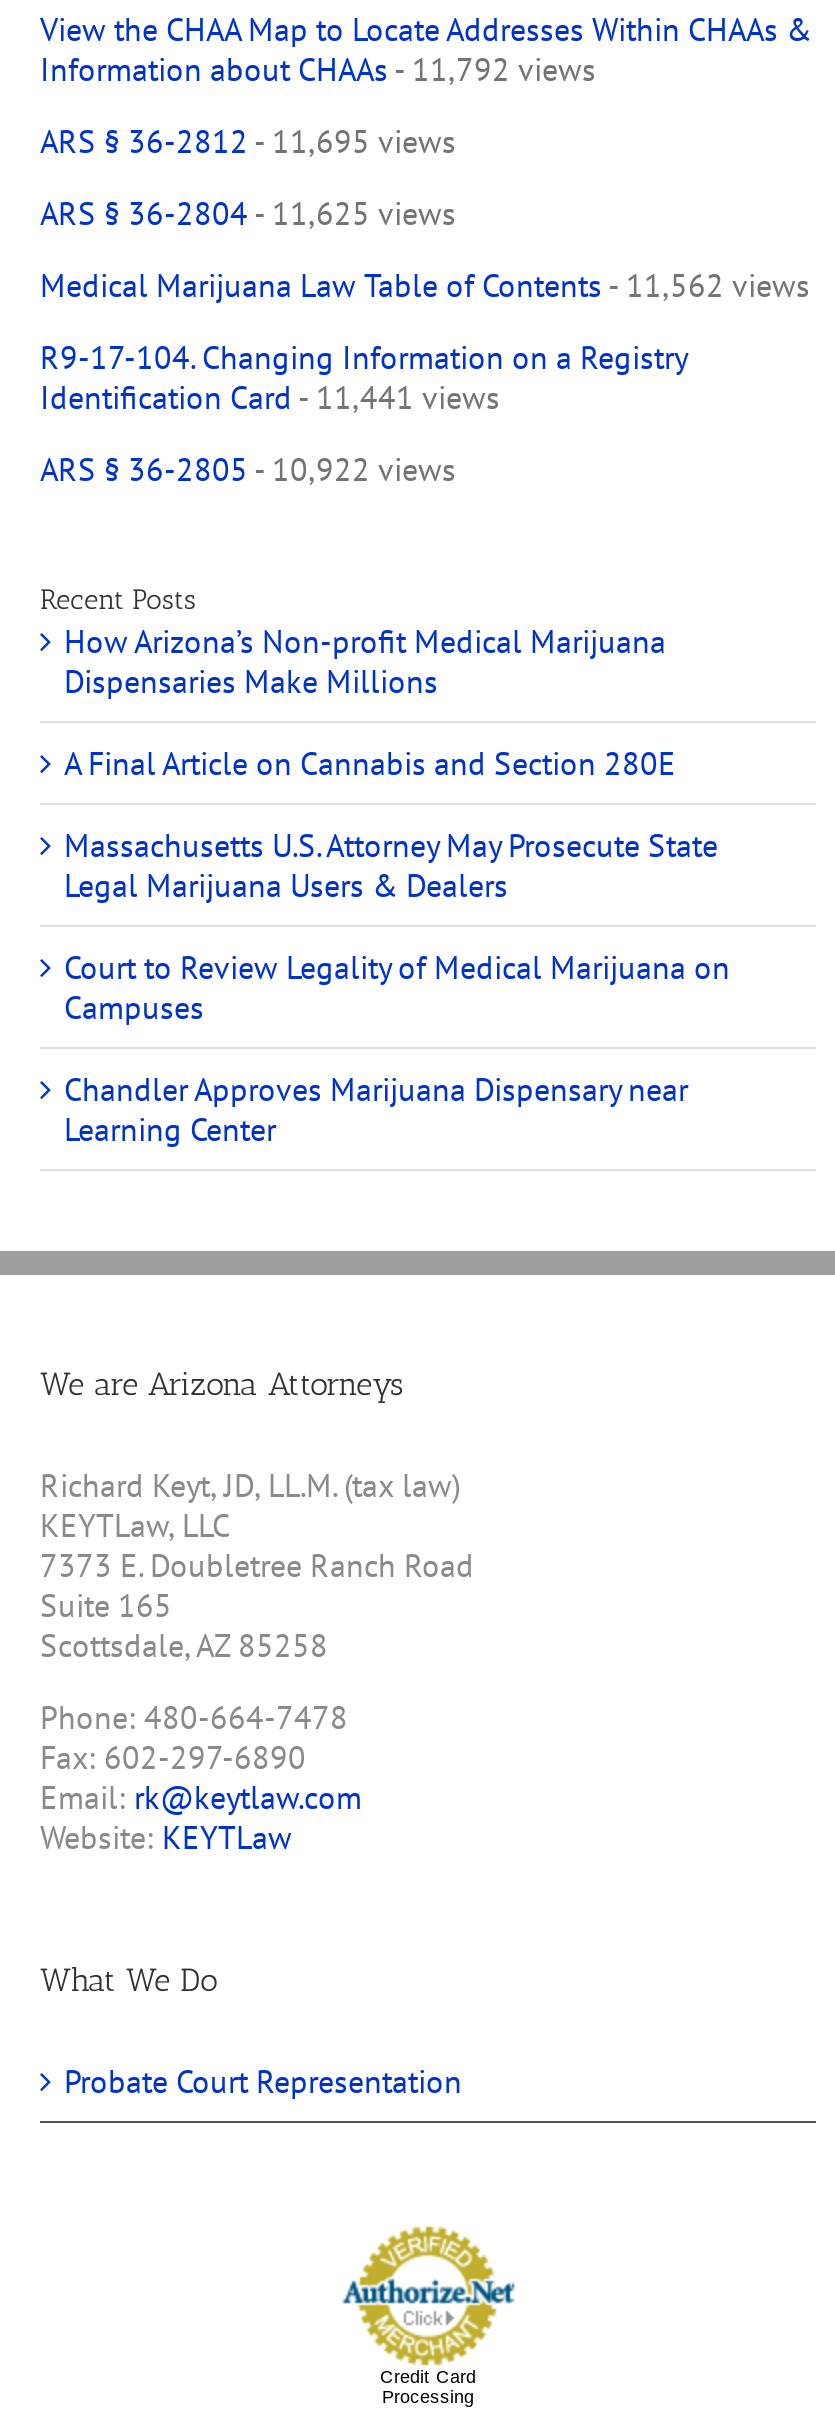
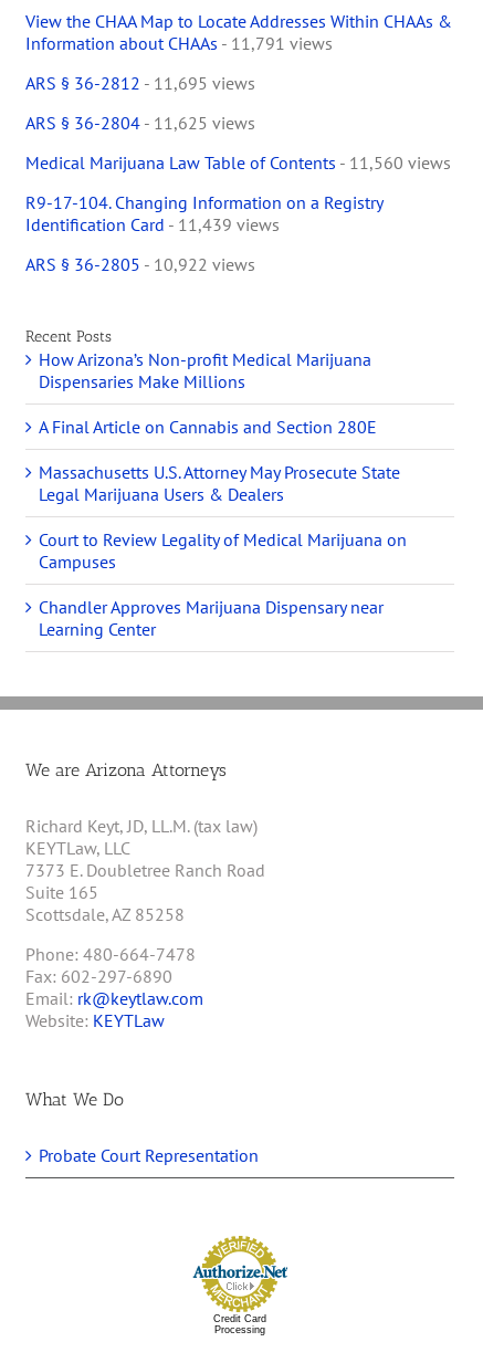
[40,49,596,89] Information about CHAAs - 11,792 views -> [25,32,333,54] Information about CHAAs - 11,791 views
[40,265,810,305] Medical Marijuana Law Table of Contents - 11,562 views -> [25,152,451,174] Medical Marijuana Law Table of Contents - 11,560 views
[40,377,500,417] Identification Card - 11,441 views -> [25,214,280,236] Identification Card - 11,439 views

